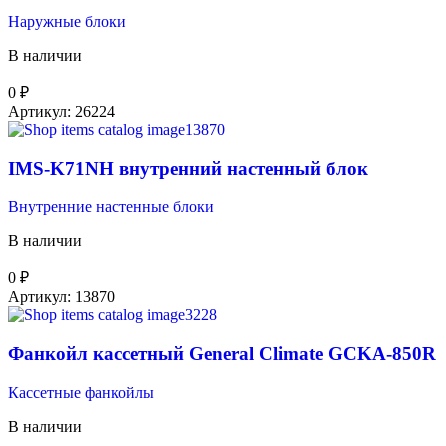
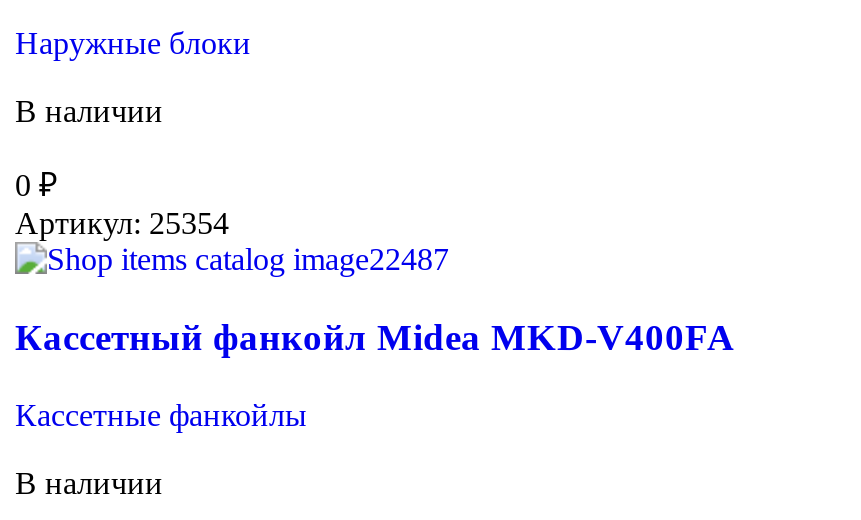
[8,103,436,364] Артикул: 26224 | IMS-K71NH внутренний настенный блок | Внутренние настенные блоки | В наличии | 0 ₽ | Артикул: 13870 | Фанкойл кассетный General Climate GCKA-850R -> [15,206,735,357] Артикул: 25354 | Кассетный фанкойл Midea MKD-V400FA

